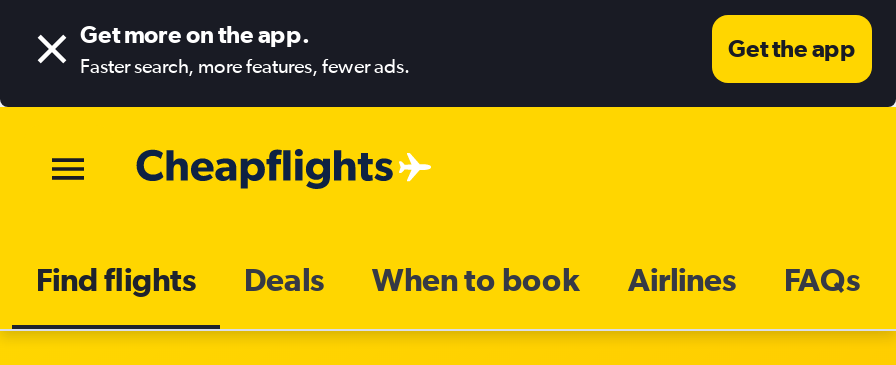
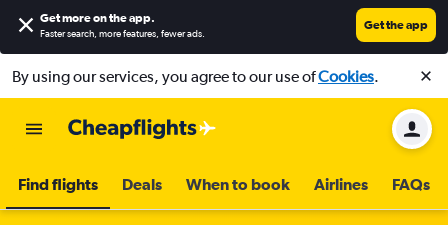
none -> [12,66,379,85] By using our services, you agree to our use ofCookies.
none -> [391,108,433,150] [image]

